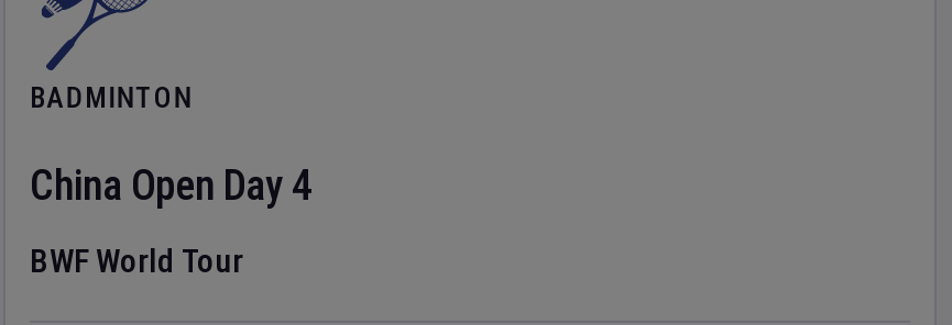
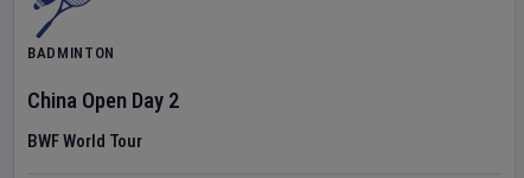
[30,160,314,211] China Open Day 4 -> [27,87,180,114] China Open Day 2

